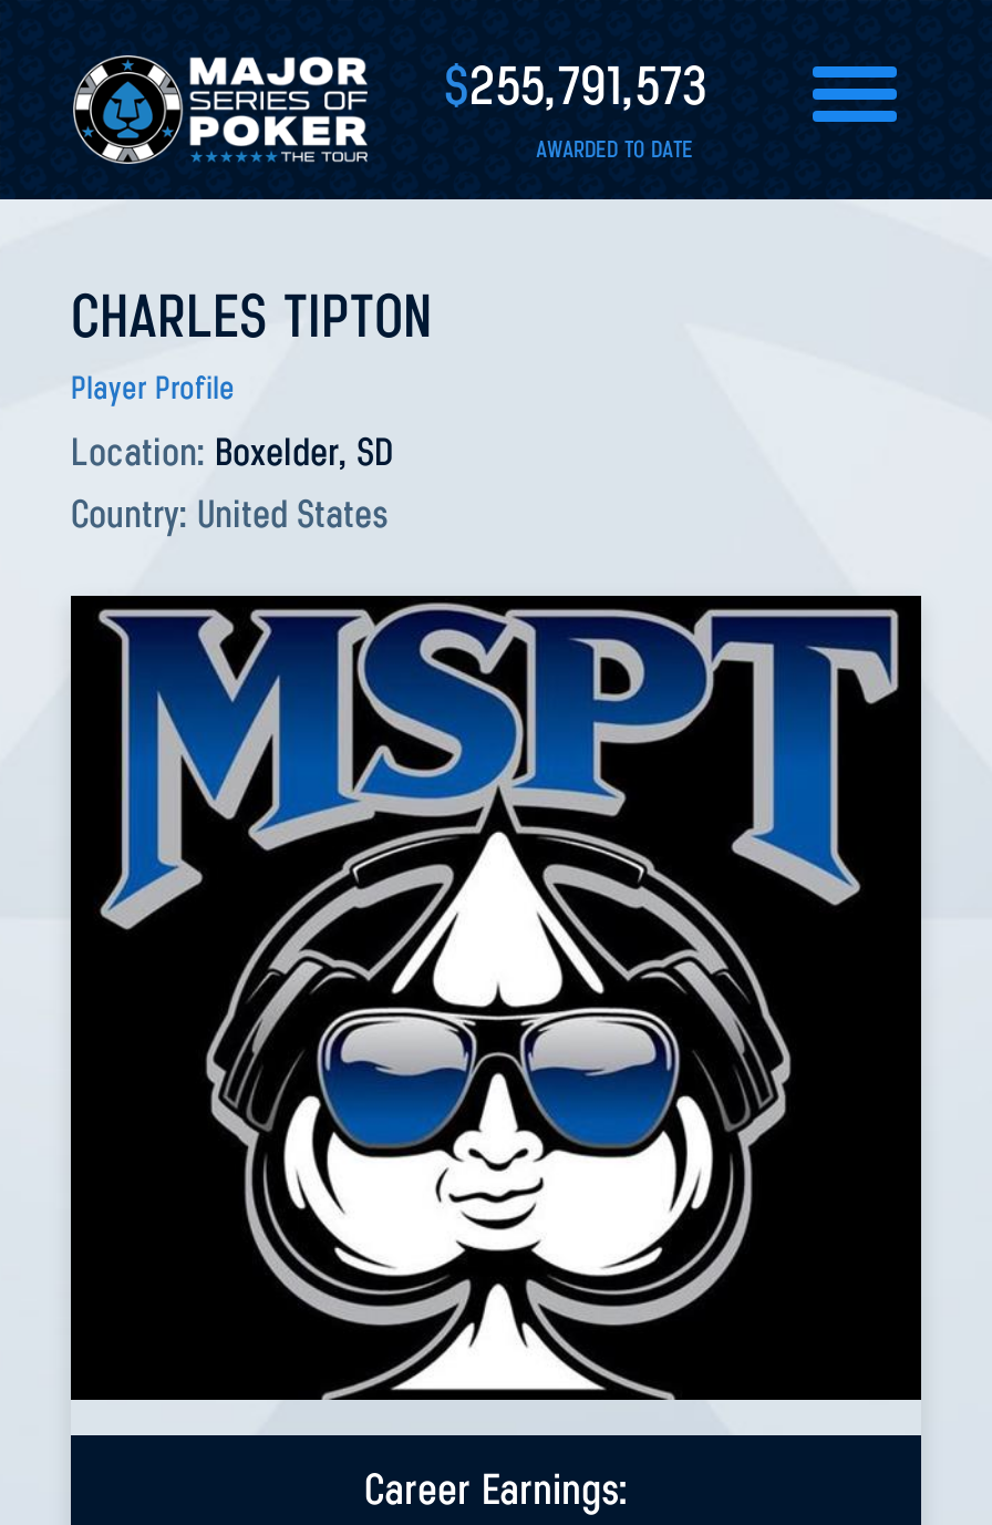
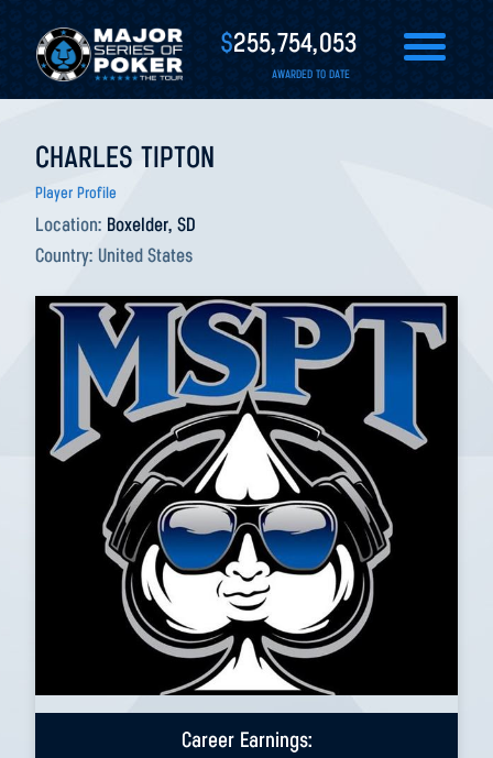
[443,62,706,117] $255,791,573 -> [220,31,357,58] $255,754,053

